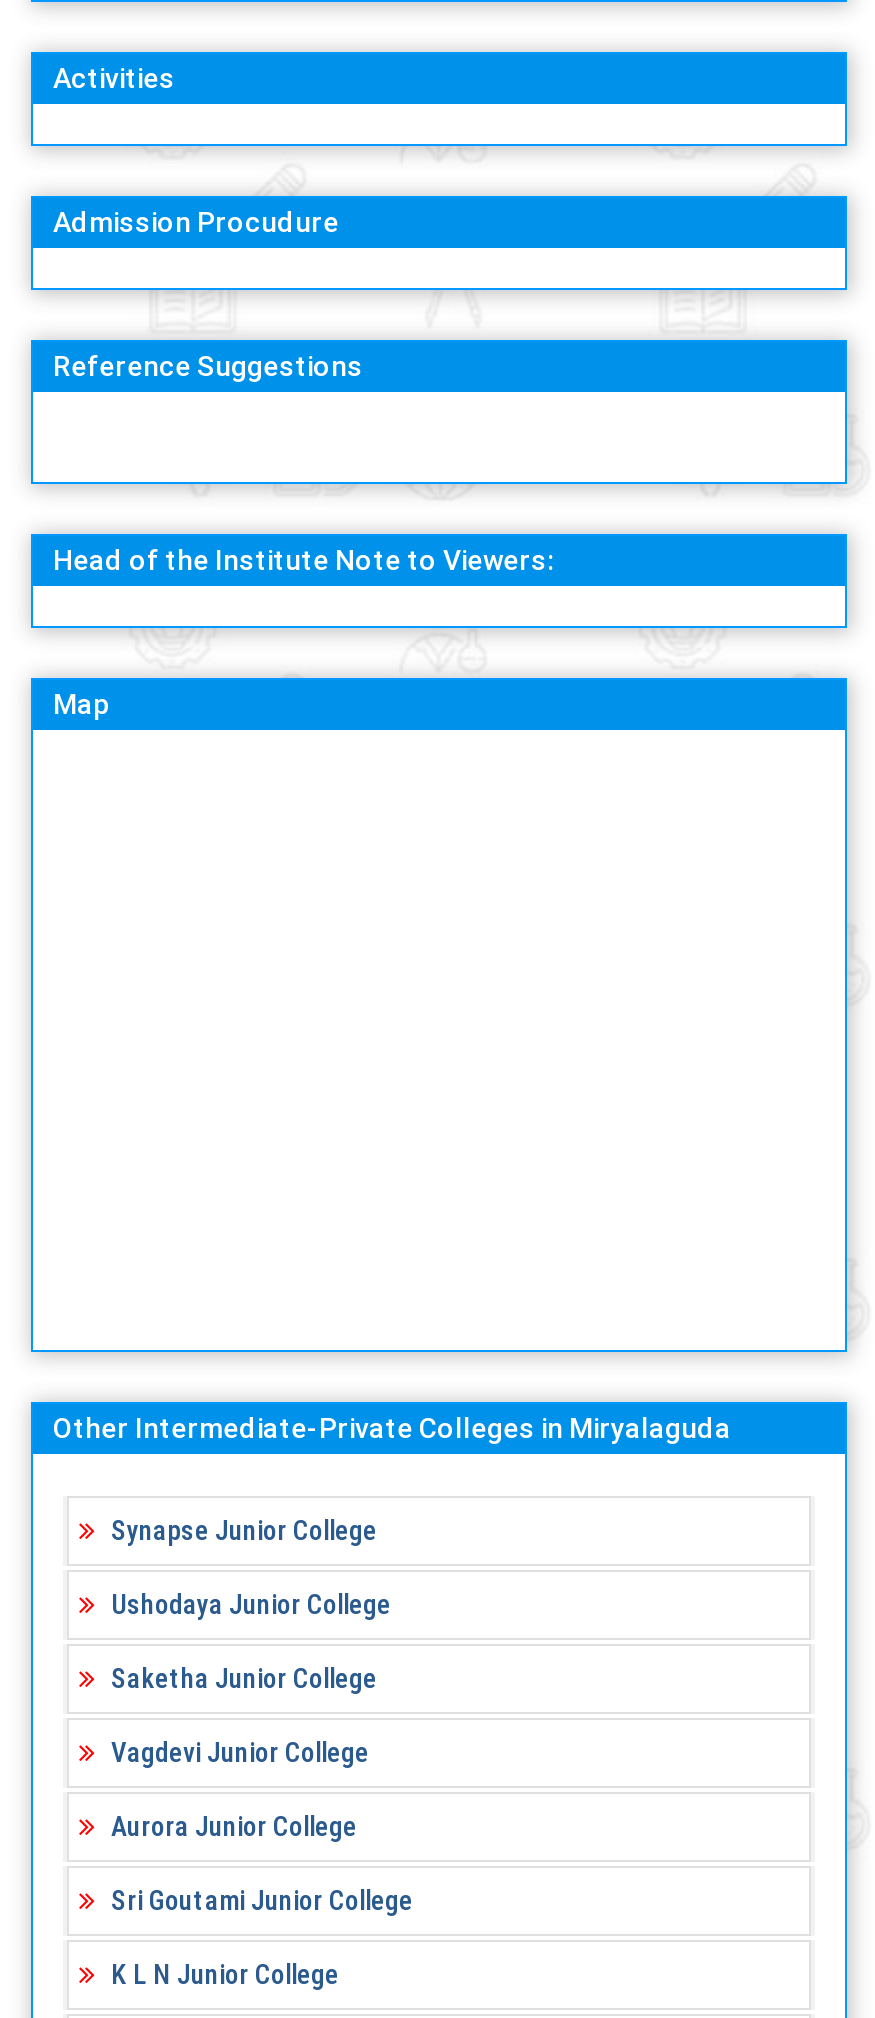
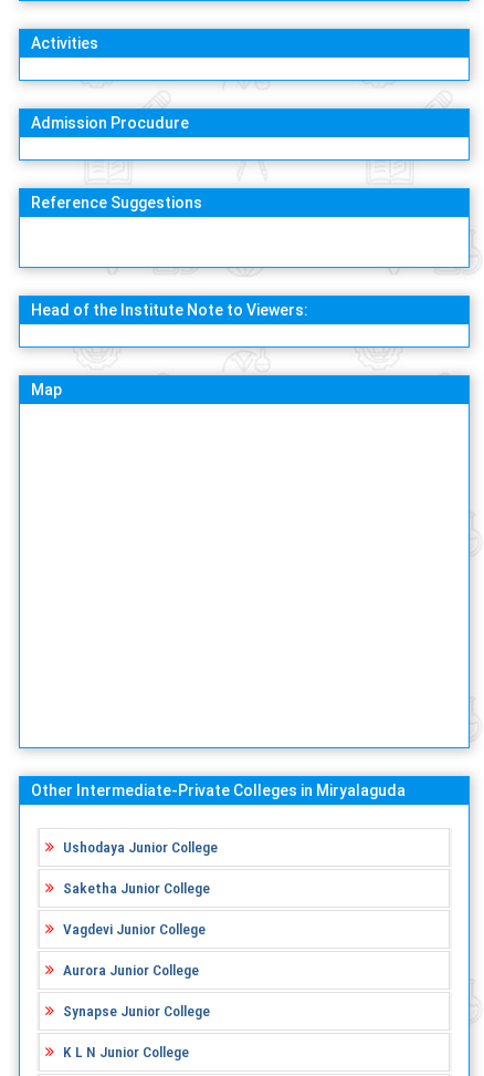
moved [111,1514,377,1546] -> [63,1002,210,1020]: Synapse Junior College
[111,1884,413,1916] Sri Goutami Junior College -> none

